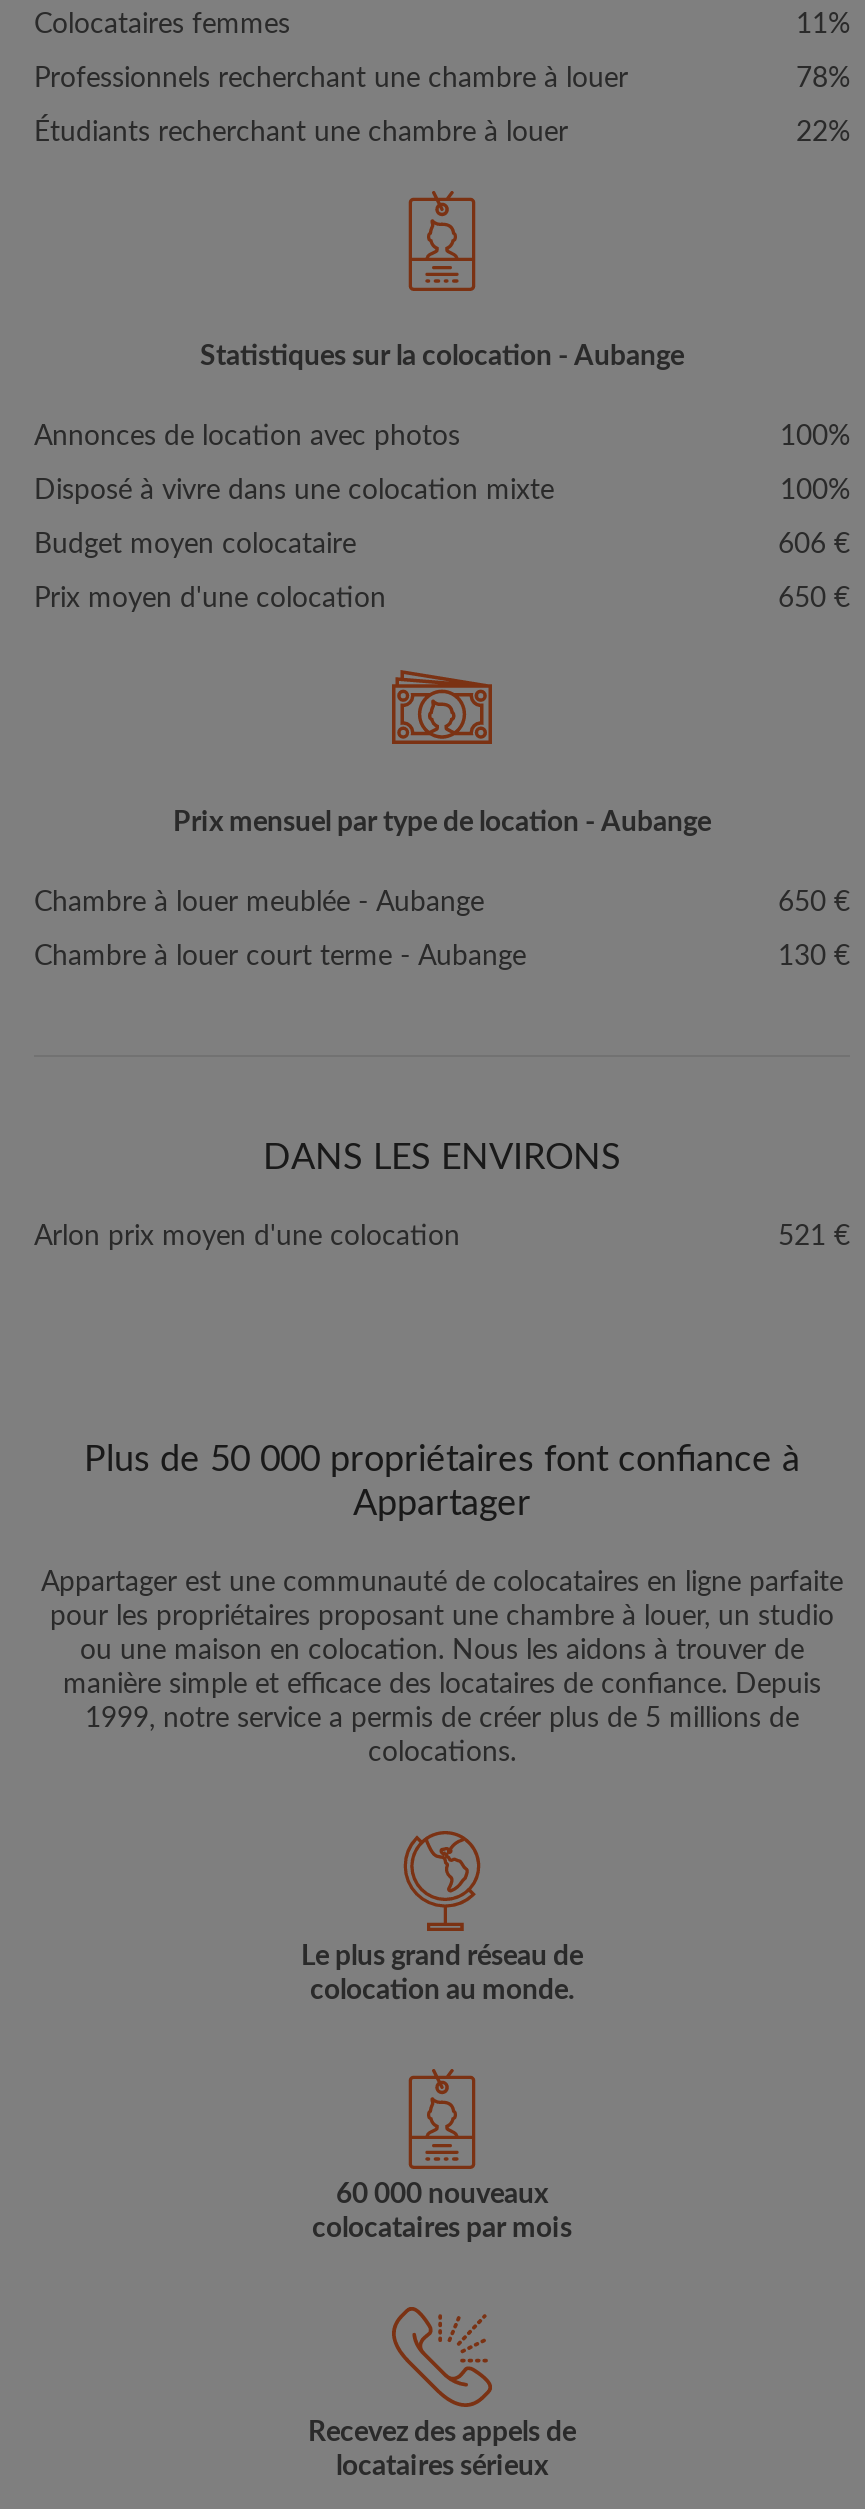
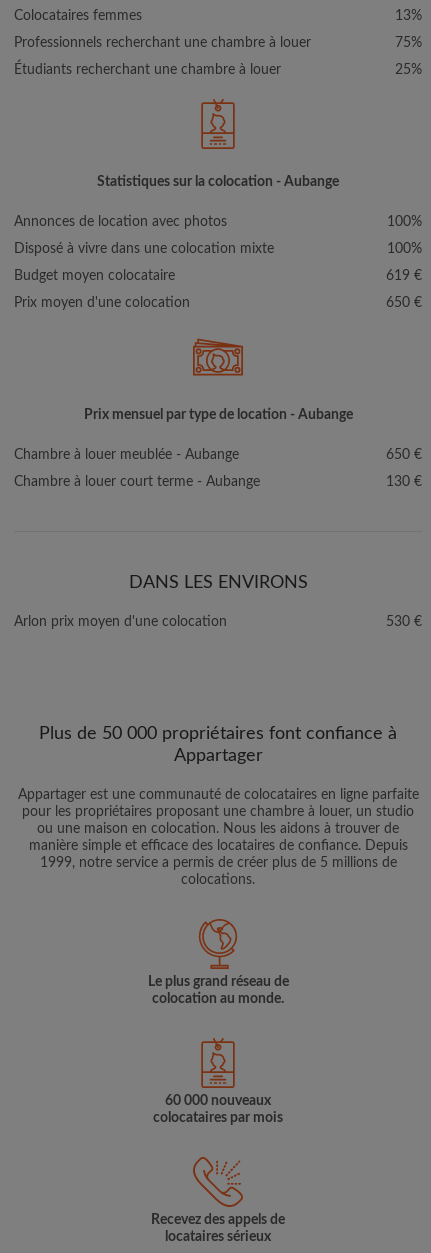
[796,11,850,39] 11% -> [395,9,422,23] 13%
[796,65,850,93] 78% -> [395,36,422,50] 75%
[796,119,850,147] 22% -> [395,63,422,77] 25%
[778,531,850,559] 606 € -> [386,269,422,283] 619 €
[778,1223,850,1251] 521 € -> [386,615,422,629] 530 €

